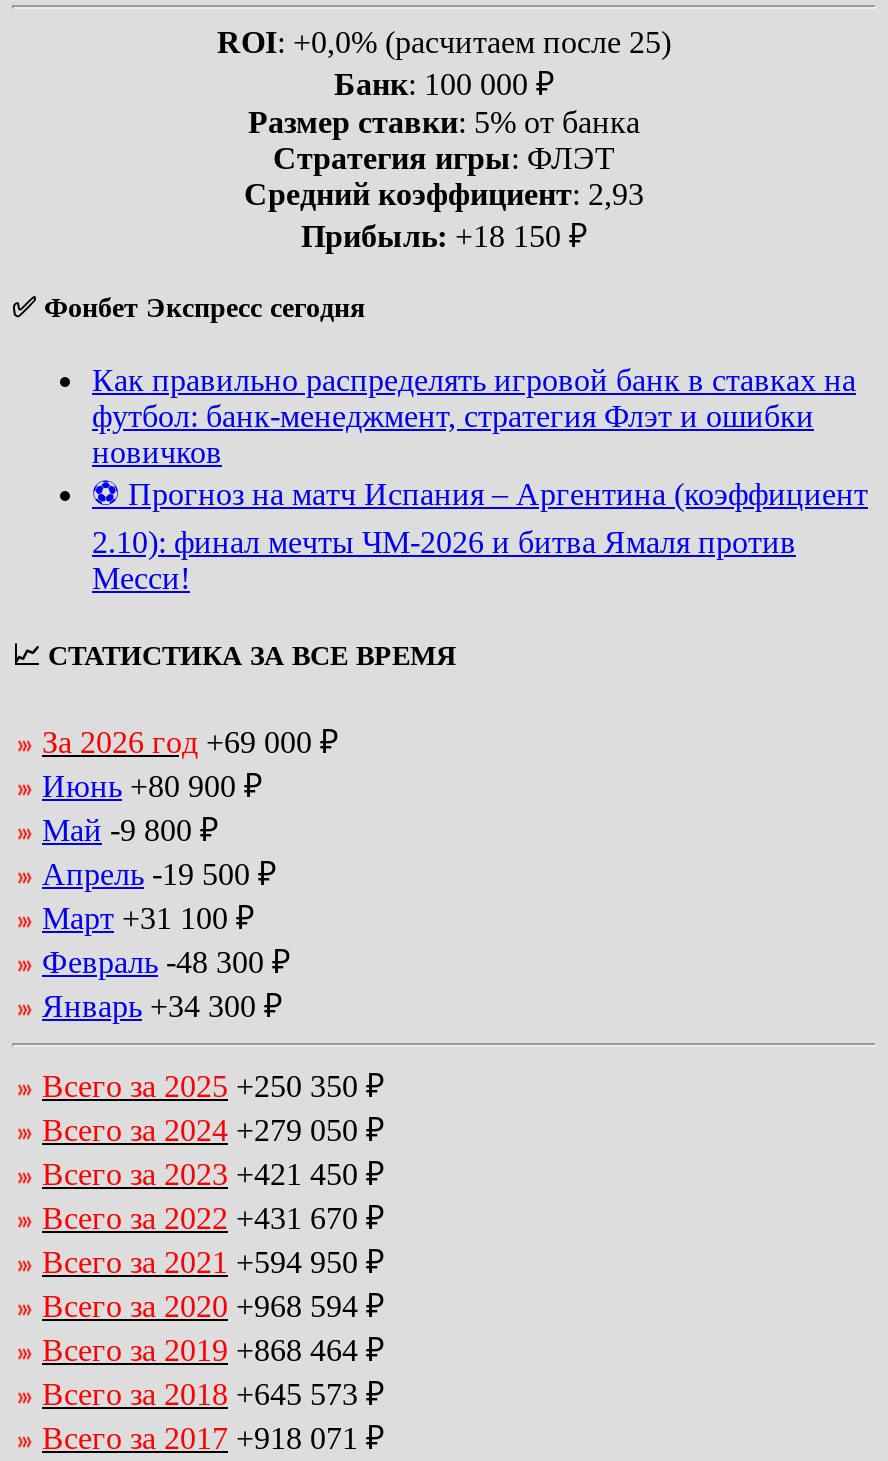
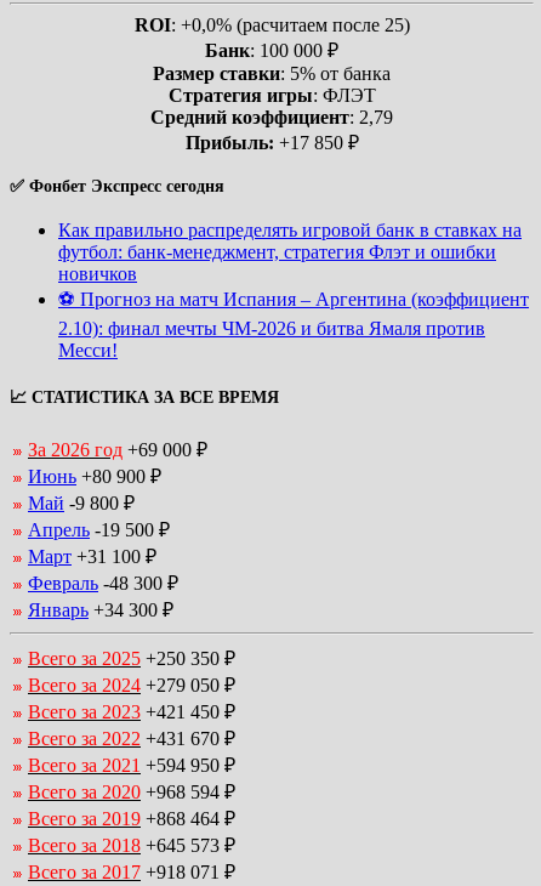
[244,176,644,210] Средний коэффициент: 2,93 -> [150,106,393,127] Средний коэффициент: 2,79
[301,218,587,252] Прибыль: +18 150 ₽ -> [185,132,358,153] Прибыль: +17 850 ₽

